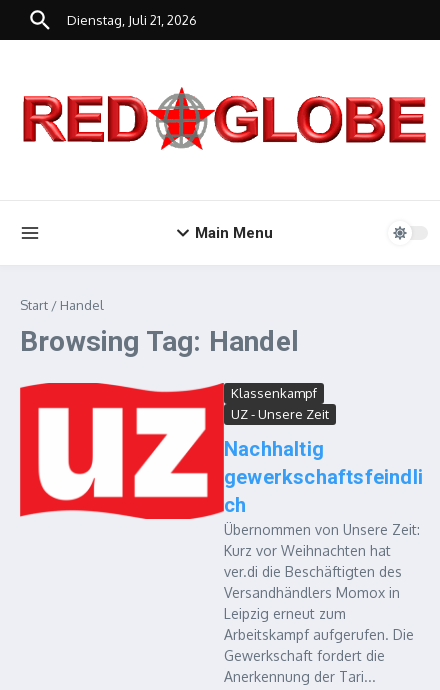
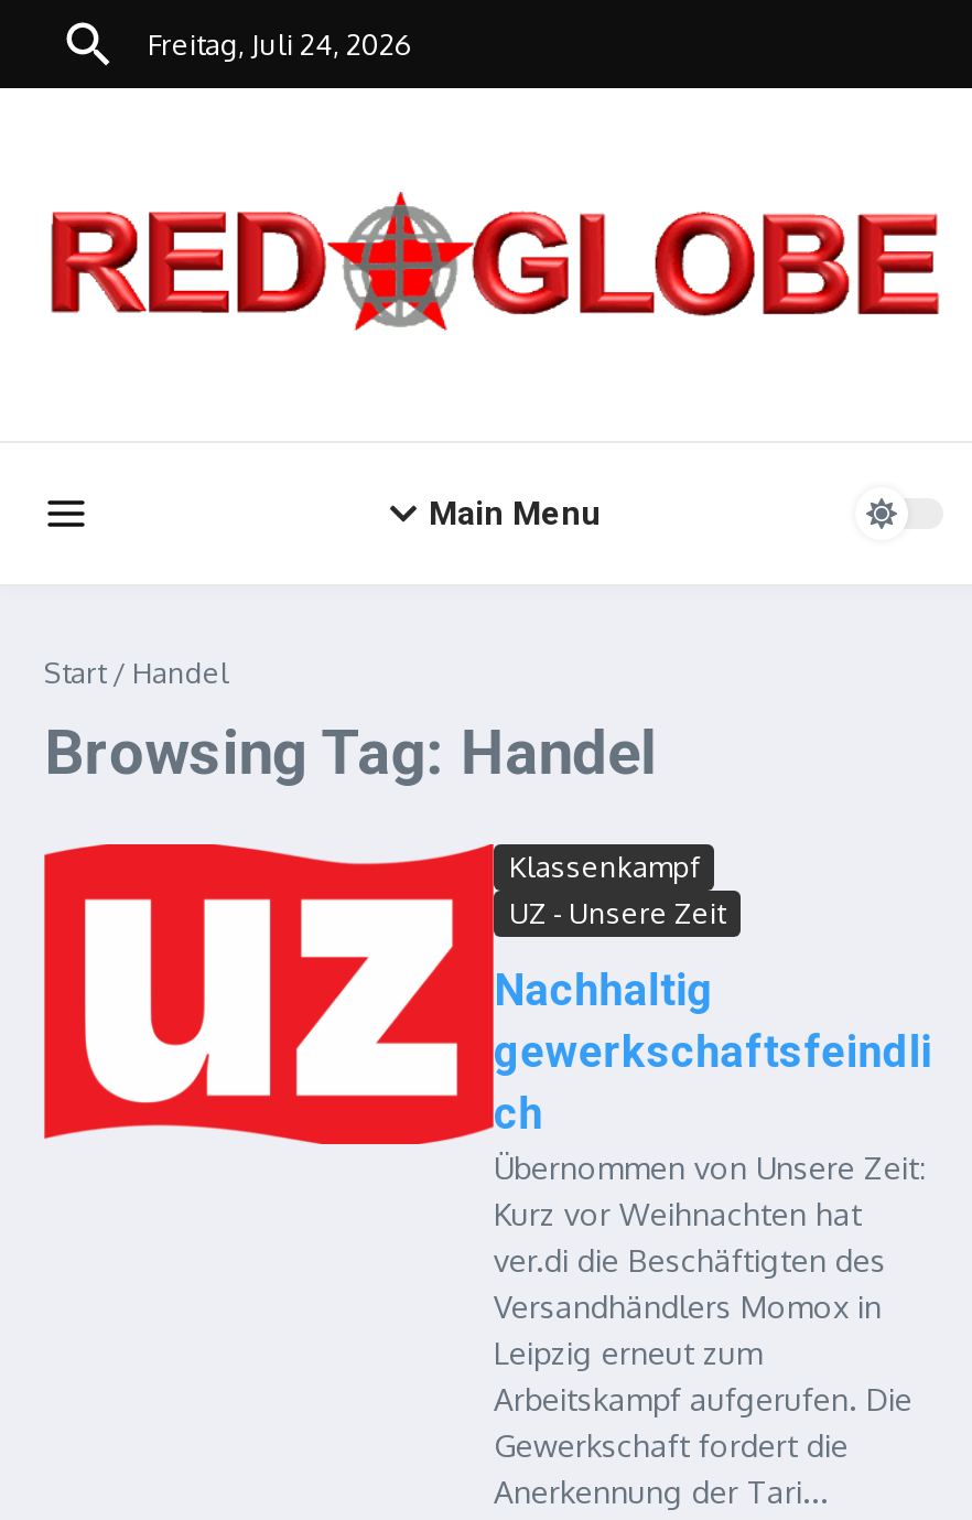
[67,11,197,27] Dienstag, Juli 21, 2026 -> [148,25,412,61] Freitag, Juli 24, 2026

